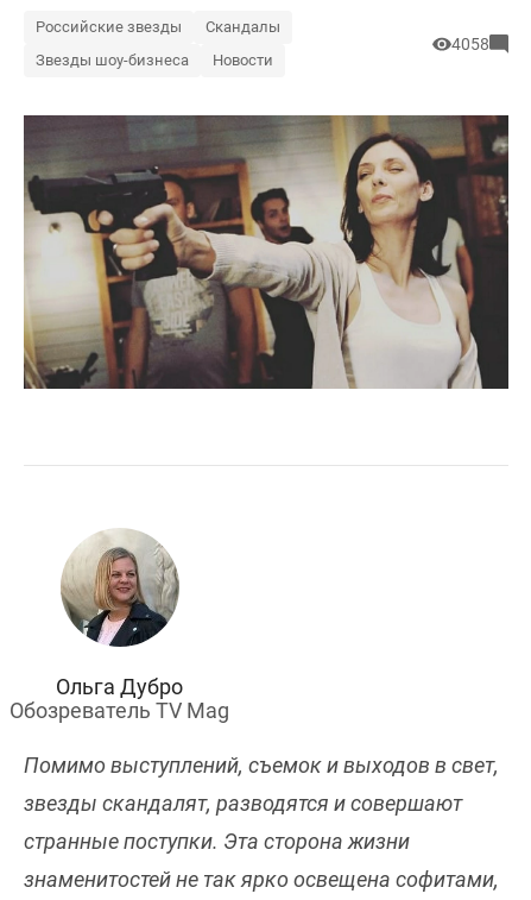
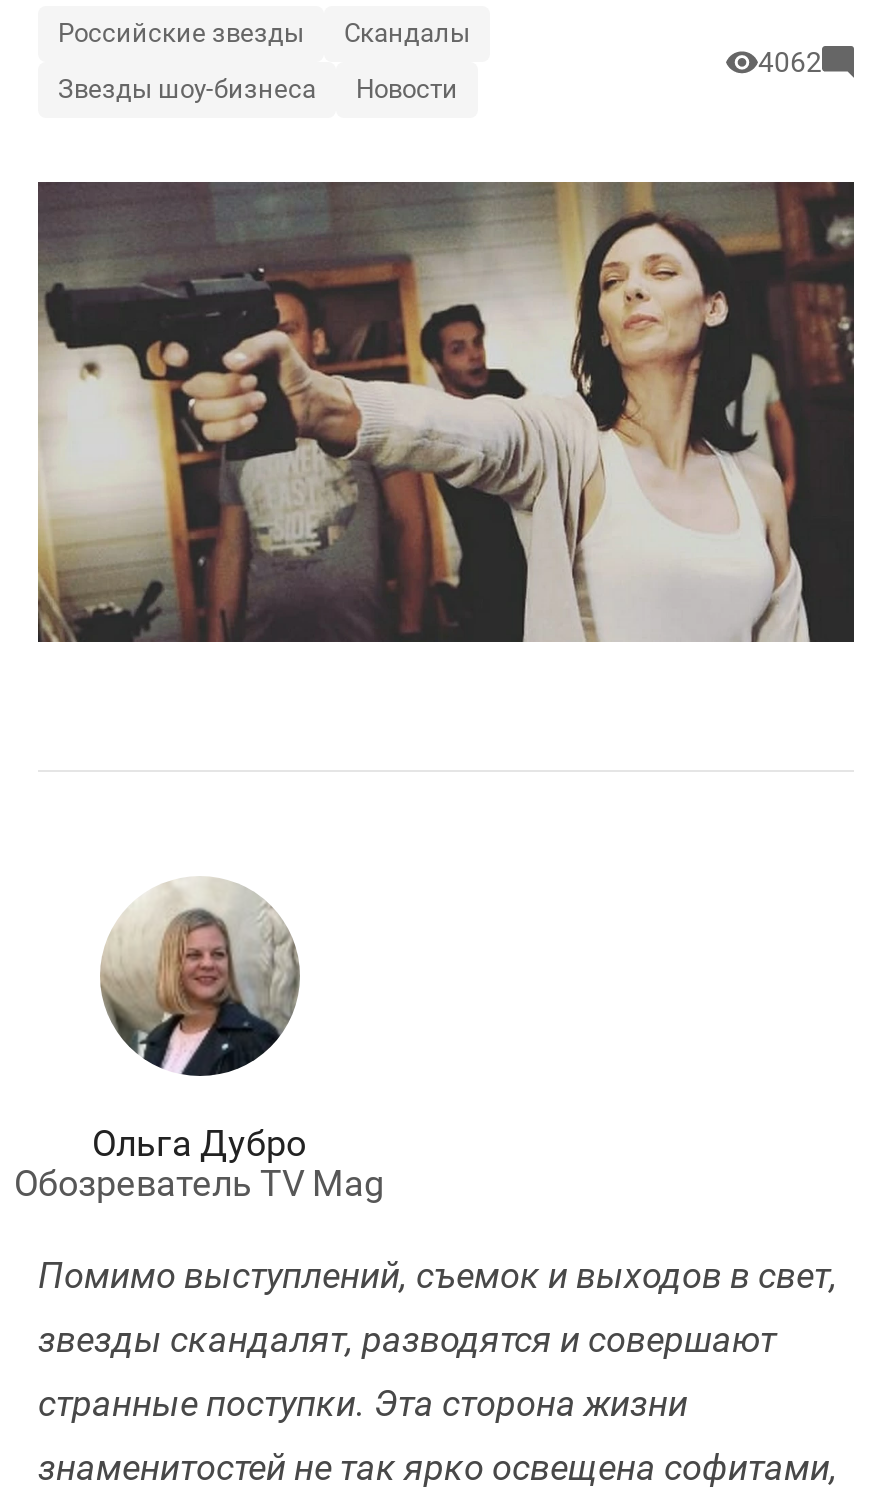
[451,34,489,54] 4058 -> [758,46,822,78] 4062

